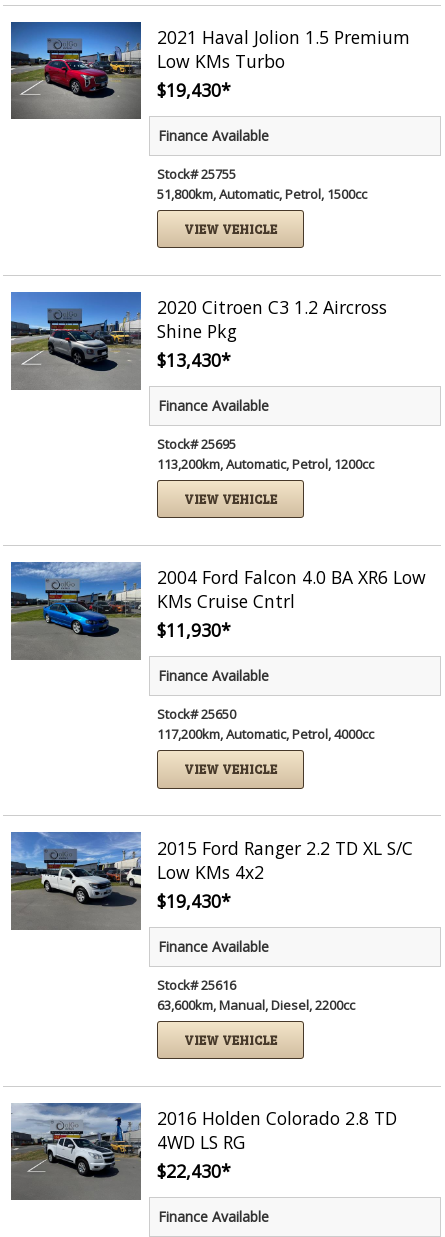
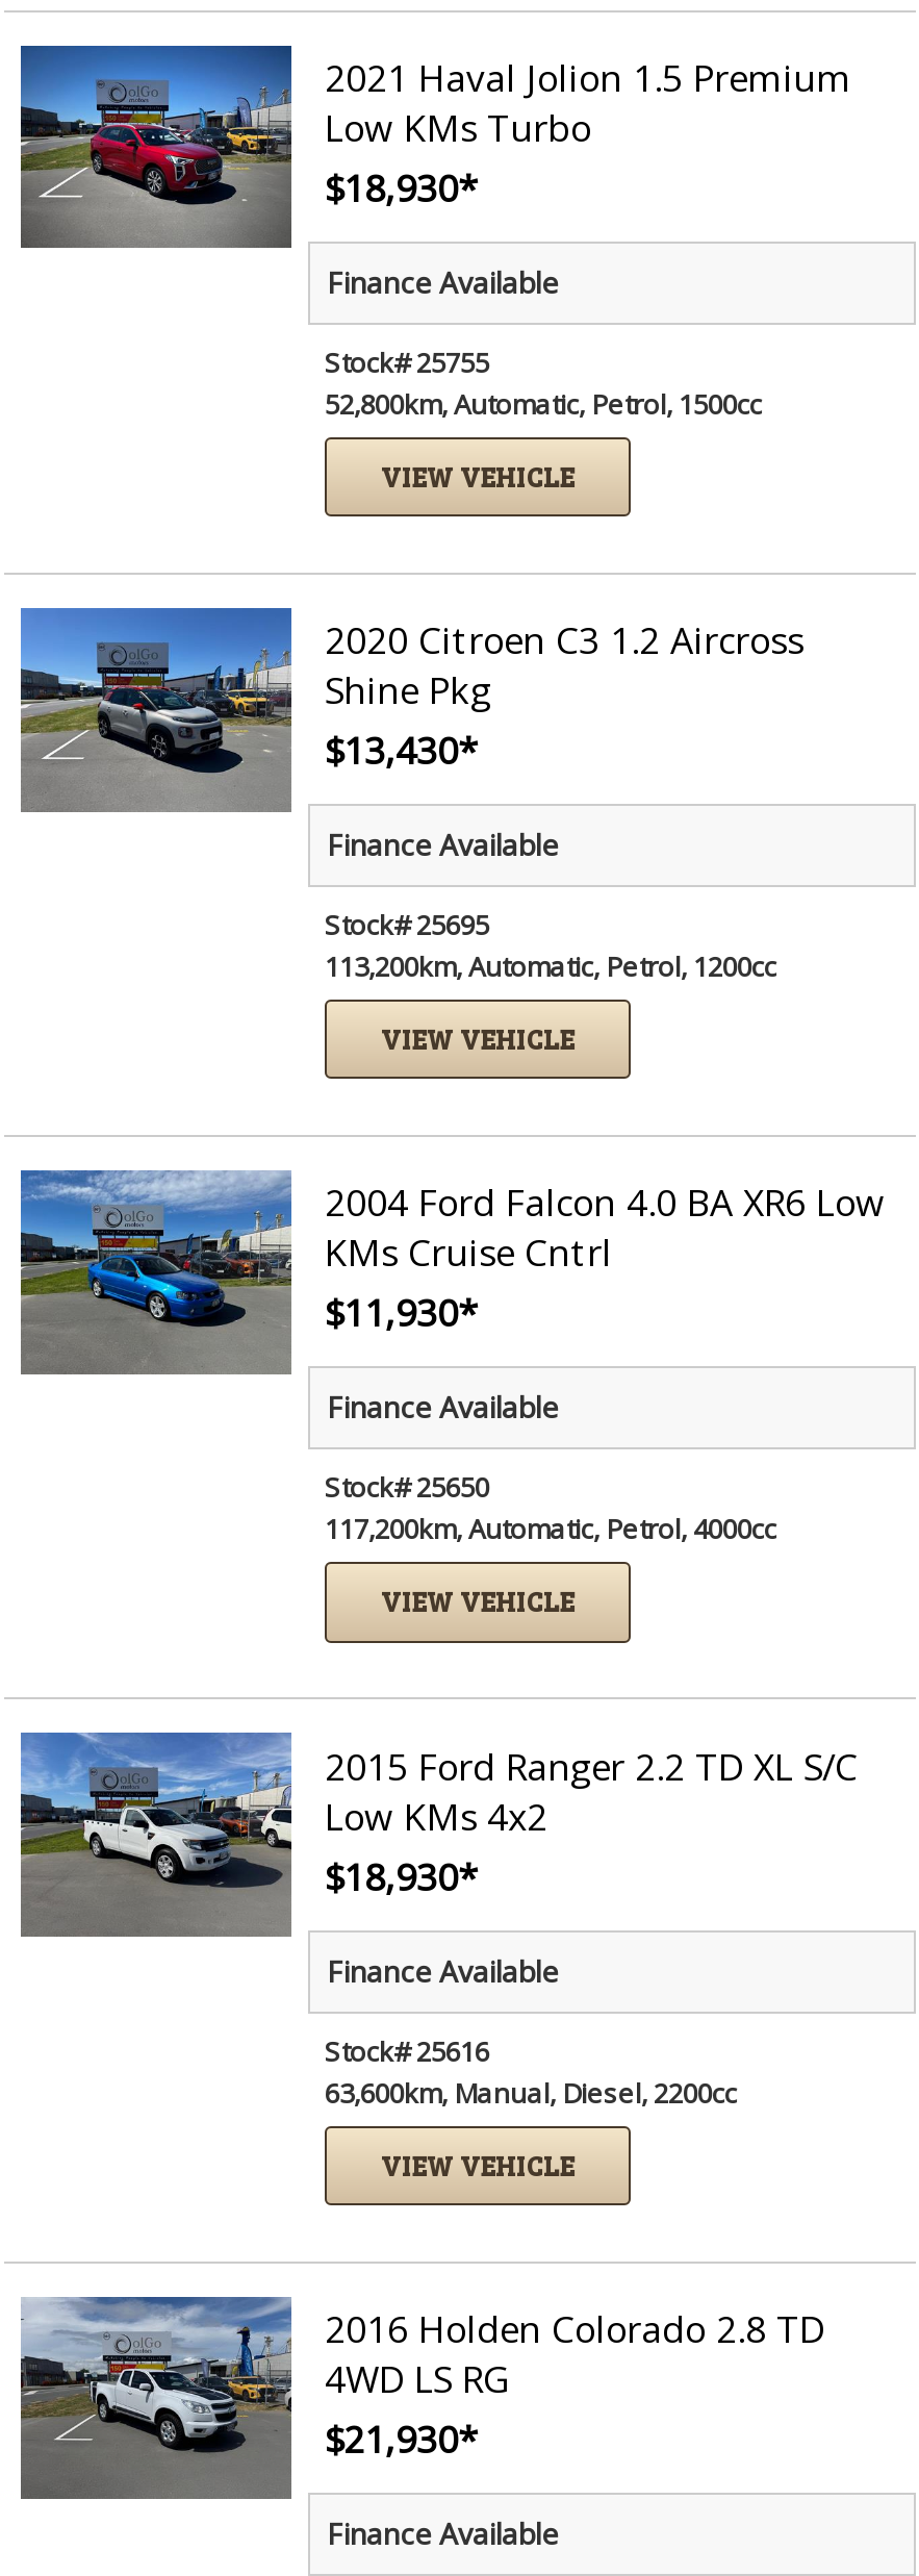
[157,78,231,102] $19,430* -> [325,162,479,212] $18,930*
[157,185,367,203] 51,800km, Automatic, Petrol, 1500cc -> [325,385,762,423] 52,800km, Automatic, Petrol, 1500cc
[157,889,231,913] $19,430* -> [325,1850,479,1900] $18,930*
[157,1159,231,1183] $22,430* -> [325,2413,479,2463] $21,930*

